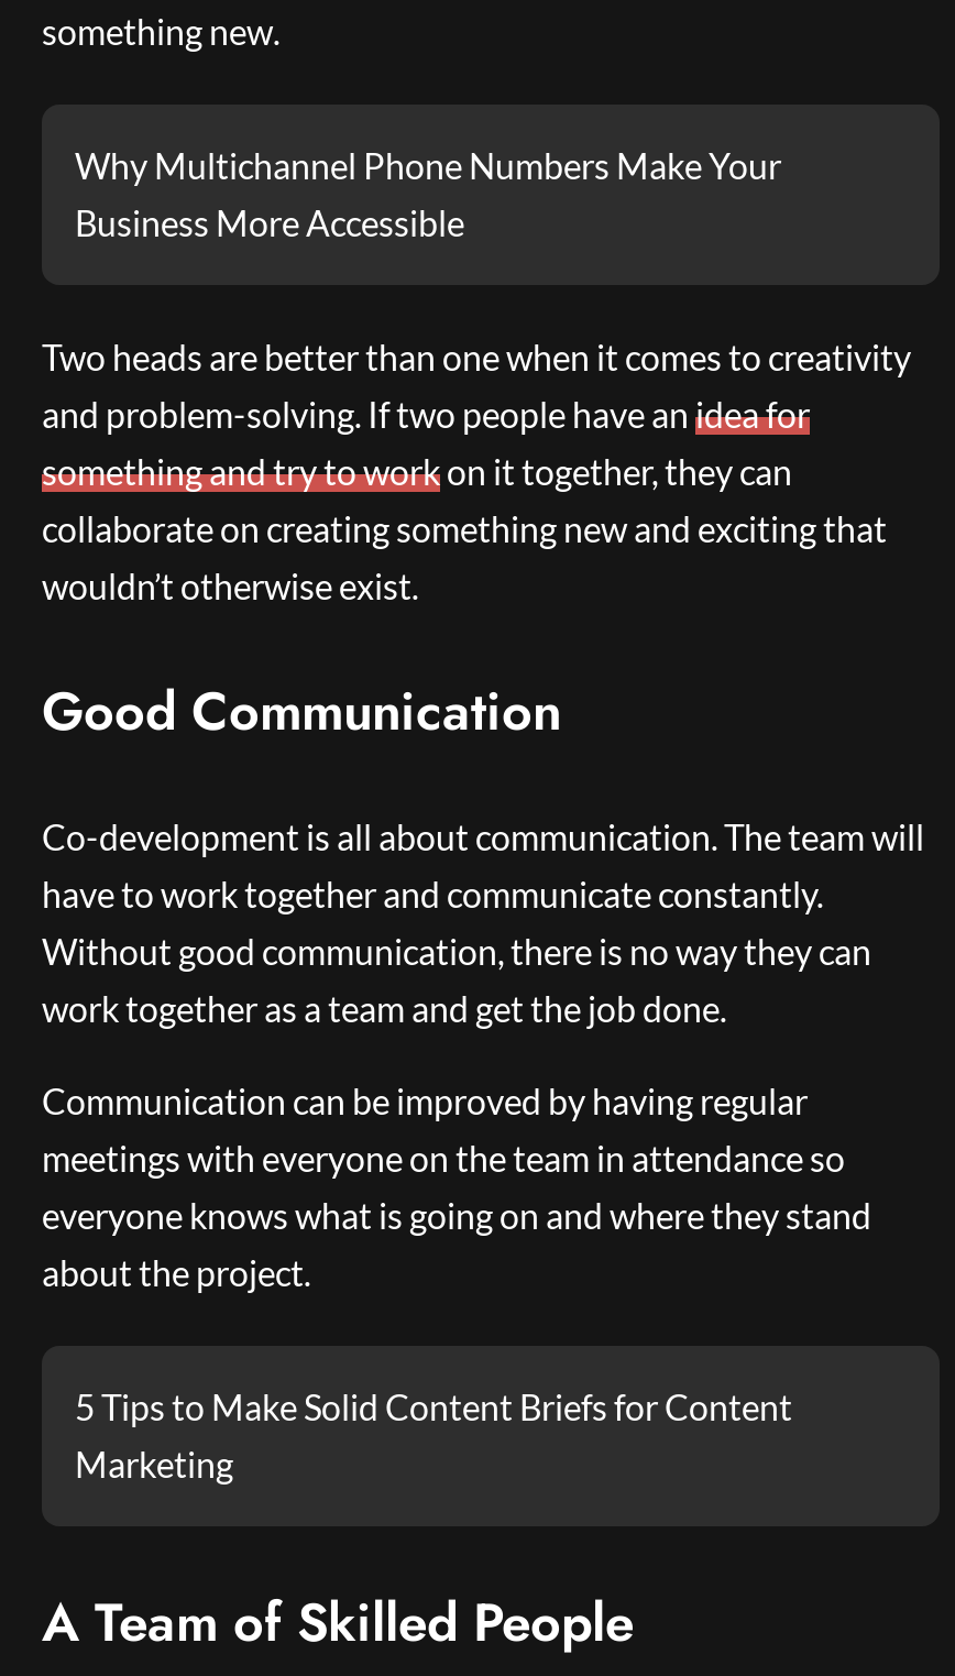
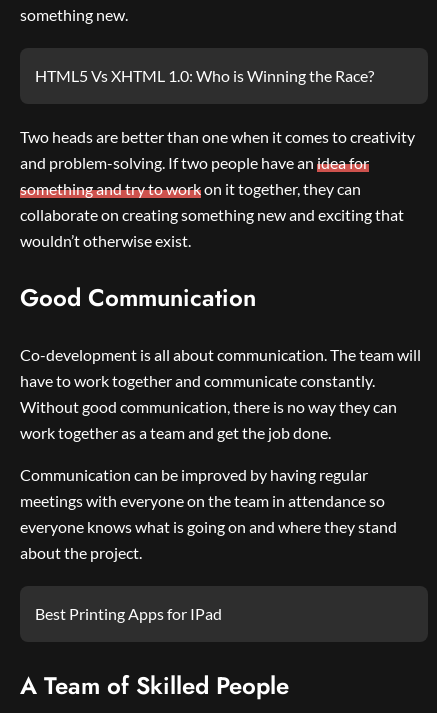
[75,144,781,243] Why Multichannel Phone Numbers Make Your | Business More Accessible -> [35,66,374,85] HTML5 Vs XHTML 1.0: Who is Winning the Race?
[75,1385,792,1484] 5 Tips to Make Solid Content Briefs for Content | Marketing -> [35,604,222,623] Best Printing Apps for IPad

